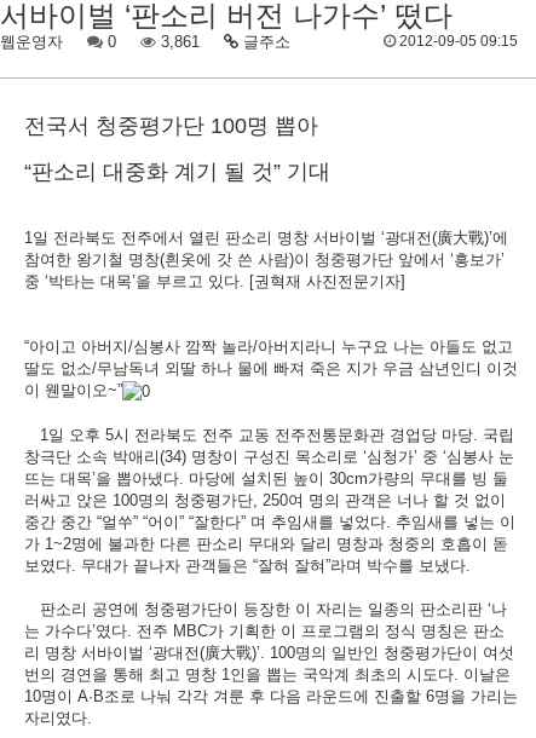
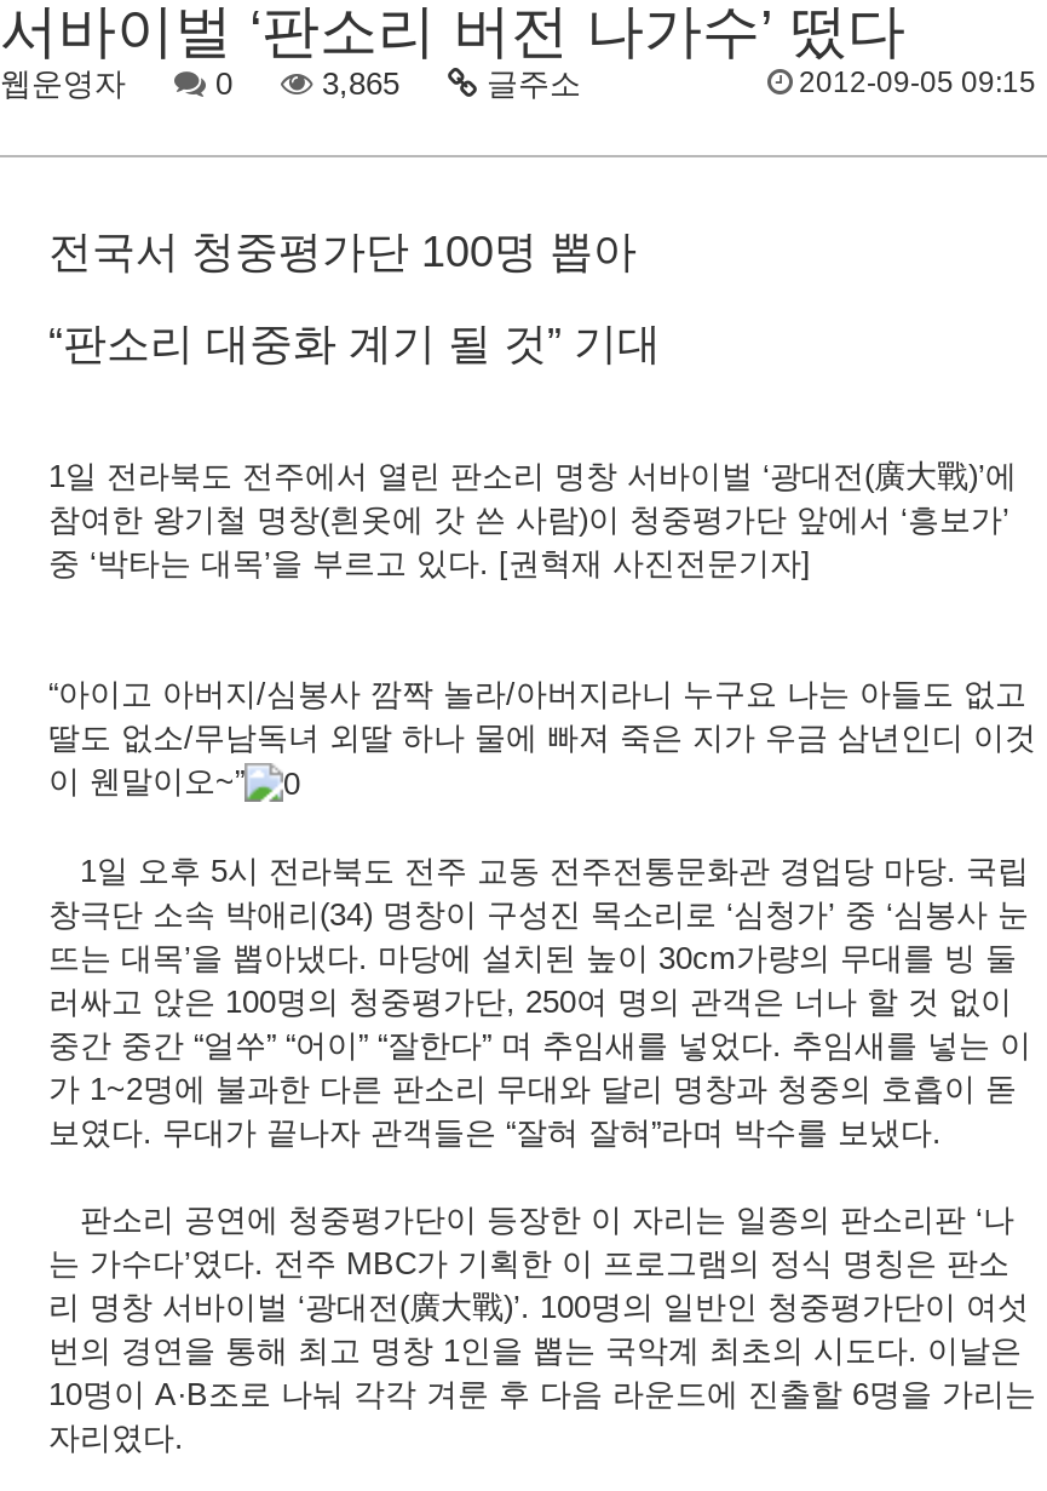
[156,33,200,51] 3,861 -> [312,65,399,102] 3,865

